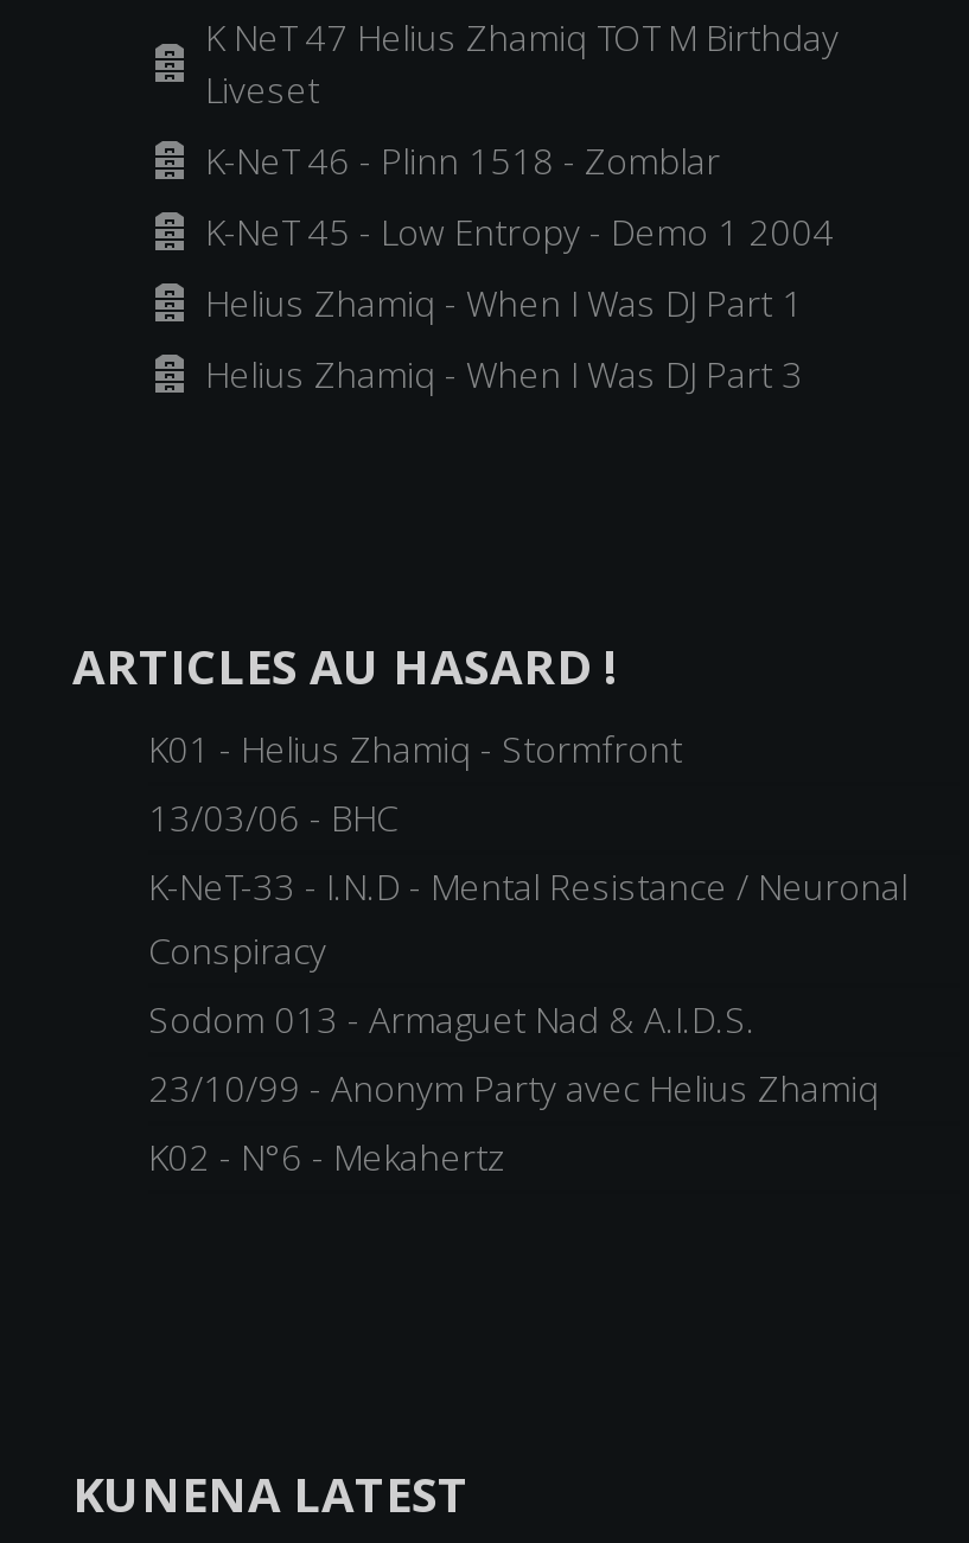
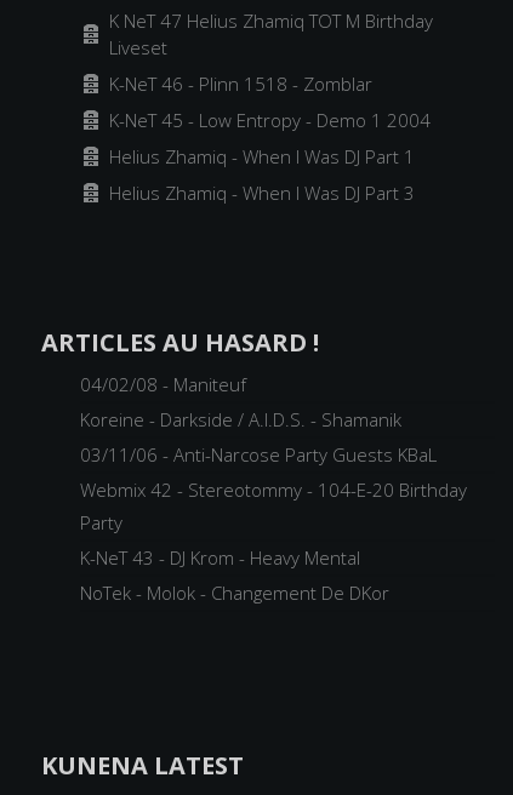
[148,724,907,1180] K01 - Helius Zhamiq - Stormfront | 13/03/06 - BHC | K-NeT-33 - I.N.D - Mental Resistance / Neuronal | Conspiracy | Sodom 013 - Armaguet Nad & A.I.D.S. | 23/10/99 - Anonym Party avec Helius Zhamiq | K02 - N°6 - Mekahertz -> [80,372,467,604] 04/02/08 - Maniteuf | Koreine - Darkside / A.I.D.S. - Shamanik | 03/11/06 - Anti-Narcose Party Guests KBaL | Webmix 42 - Stereotommy - 104-E-20 Birthday | Party | K-NeT 43 - DJ Krom - Heavy Mental | NoTek - Molok - Changement De DKor

